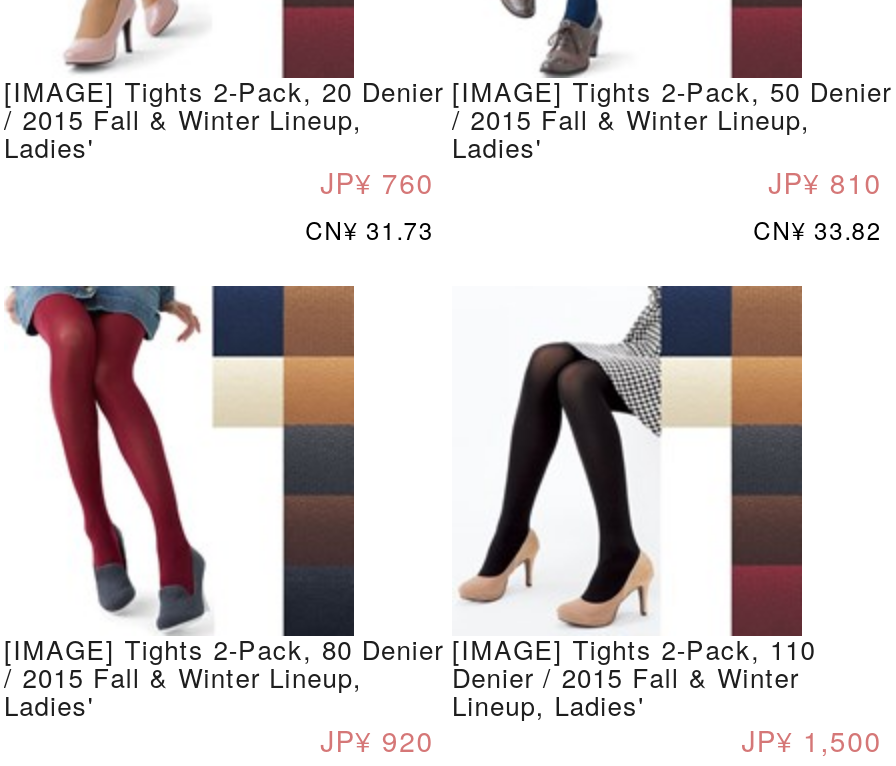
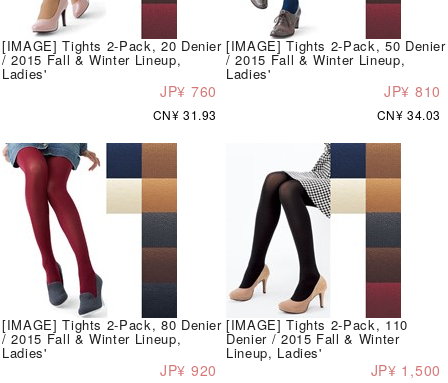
[305,212,434,246] CN¥ 31.73 -> [153,106,217,123] CN¥ 31.93
[753,212,882,246] CN¥ 33.82 -> [377,106,441,123] CN¥ 34.03

